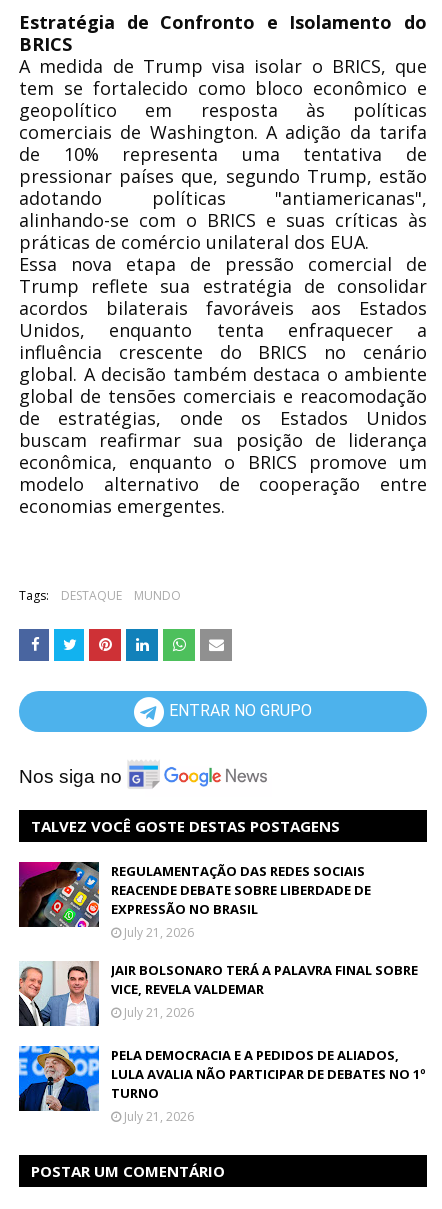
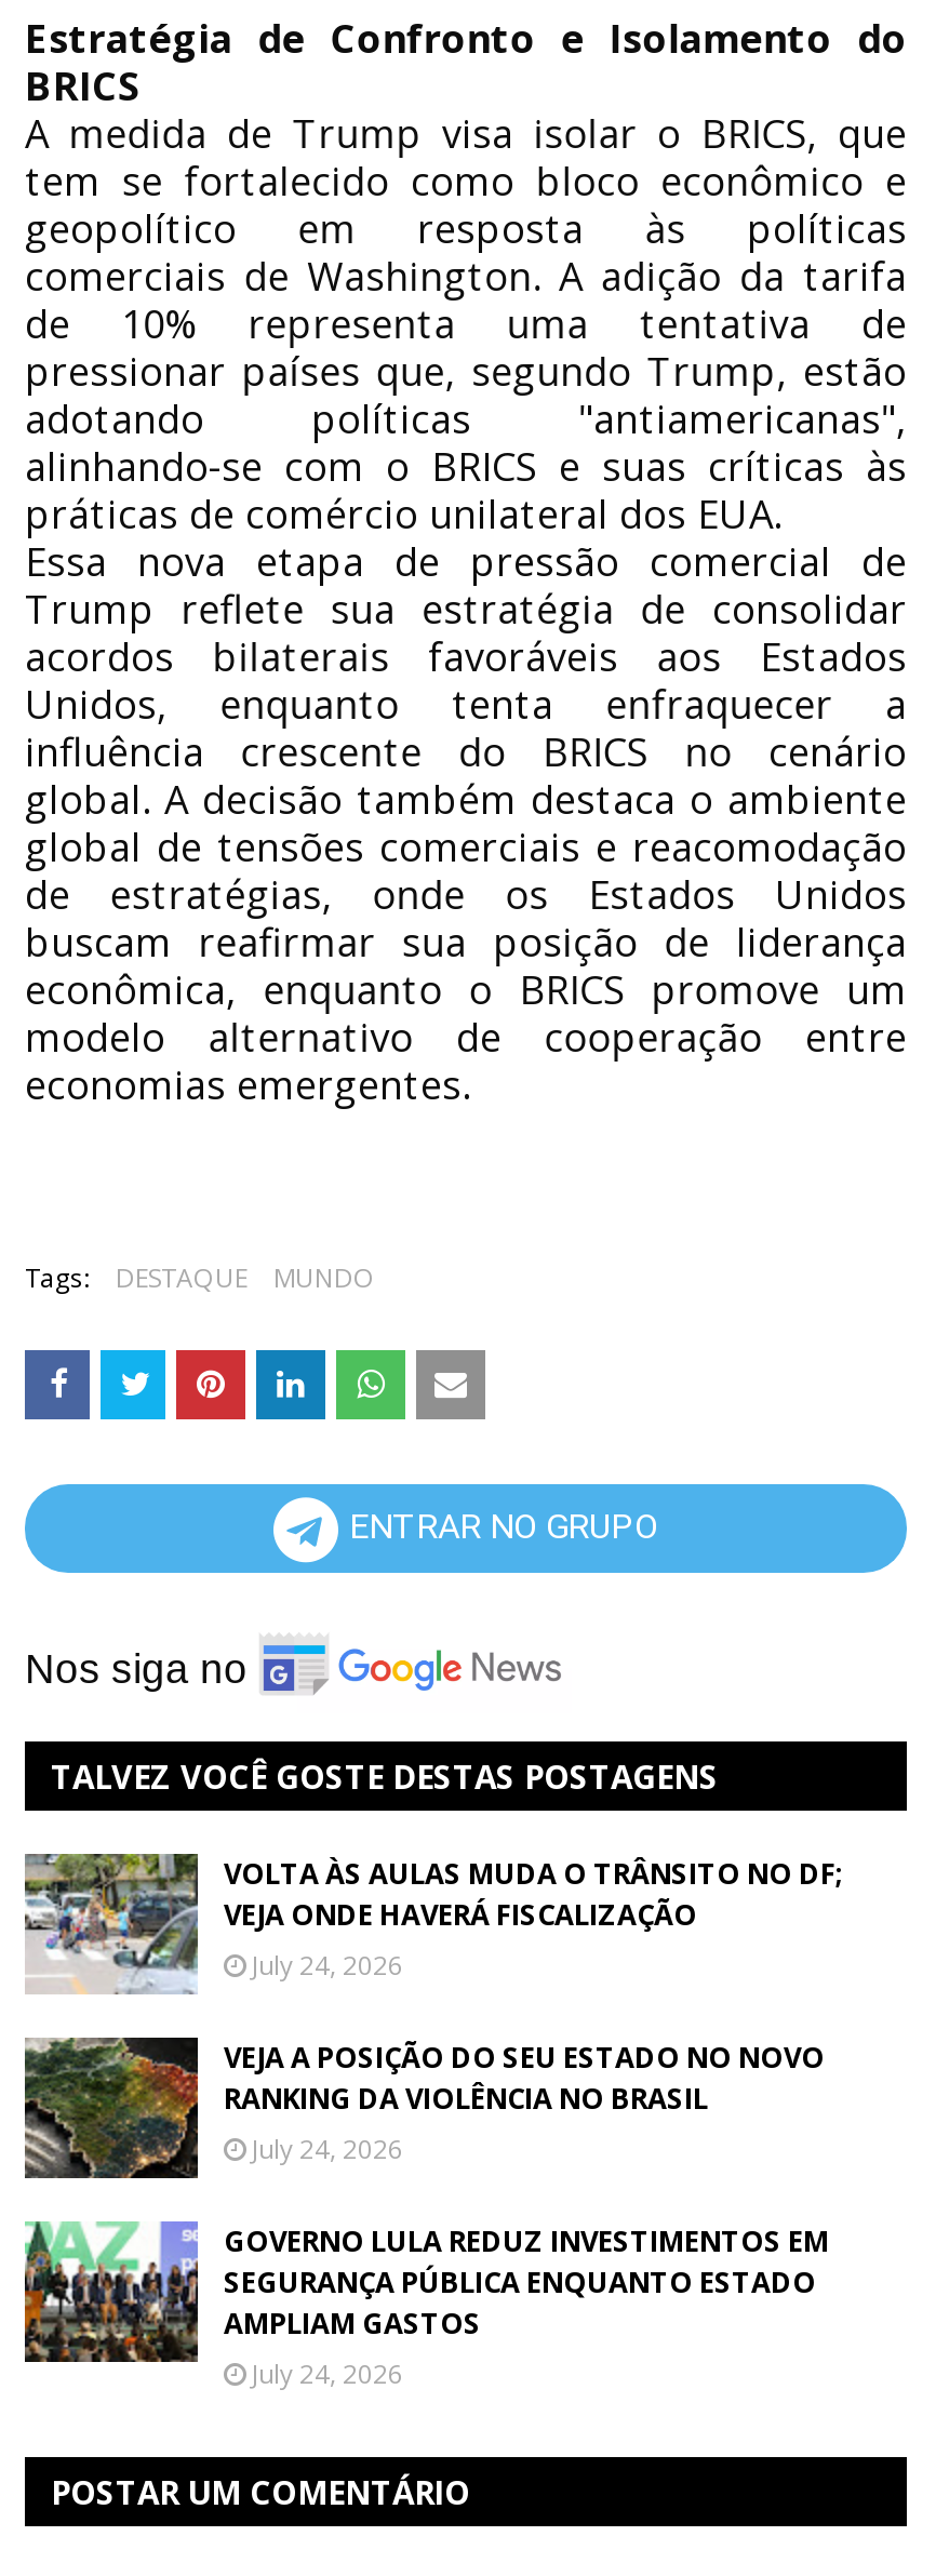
[18,861,371,941] [image] | REGULAMENTAÇÃO DAS REDES SOCIAIS | REACENDE DEBATE SOBRE LIBERDADE DE | EXPRESSÃO NO BRASIL | July 21, 2026 -> [25,1852,844,1994] [image] | VOLTA ÀS AULAS MUDA O TRÂNSITO NO DF; | VEJA ONDE HAVERÁ FISCALIZAÇÃO | July 24, 2026
[19,961,418,1027] [image] | JAIR BOLSONARO TERÁ A PALAVRA FINAL SOBRE | VICE, REVELA VALDEMAR | July 21, 2026 -> [23,2036,825,2180] [image] | VEJA A POSIÇÃO DO SEU ESTADO NO NOVO | RANKING DA VIOLÊNCIA NO BRASIL | July 24, 2026
[18,1045,426,1125] [image] | PELA DEMOCRACIA E A PEDIDOS DE ALIADOS, | LULA AVALIA NÃO PARTICIPAR DE DEBATES NO 1º | TURNO | July 21, 2026 -> [23,2219,829,2392] [image] | GOVERNO LULA REDUZ INVESTIMENTOS EM | SEGURANÇA PÚBLICA ENQUANTO ESTADO | AMPLIAM GASTOS | July 24, 2026

